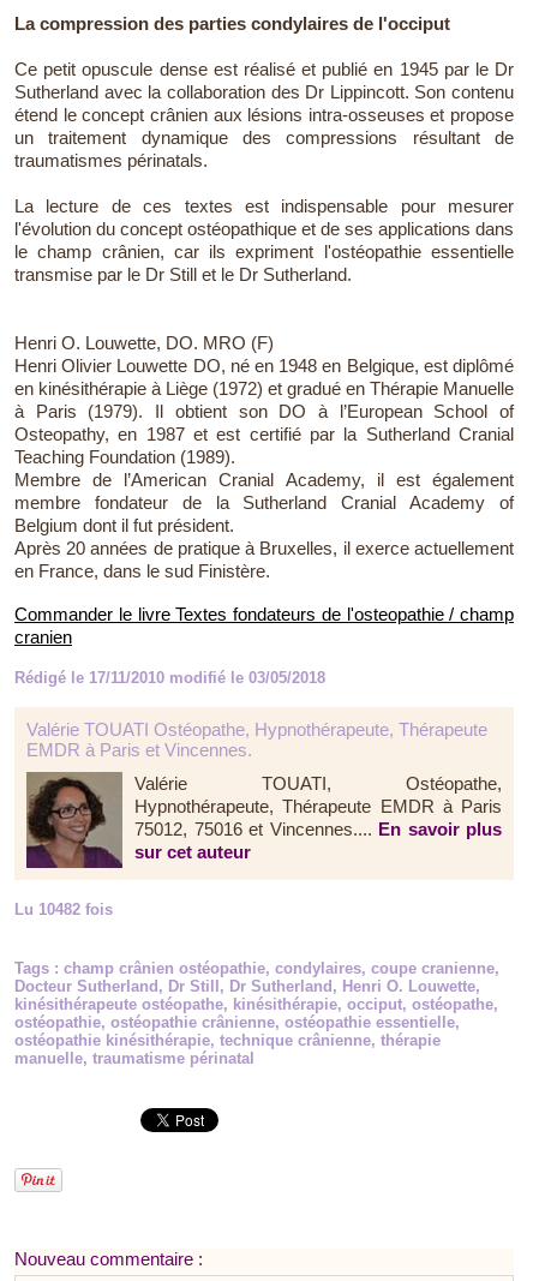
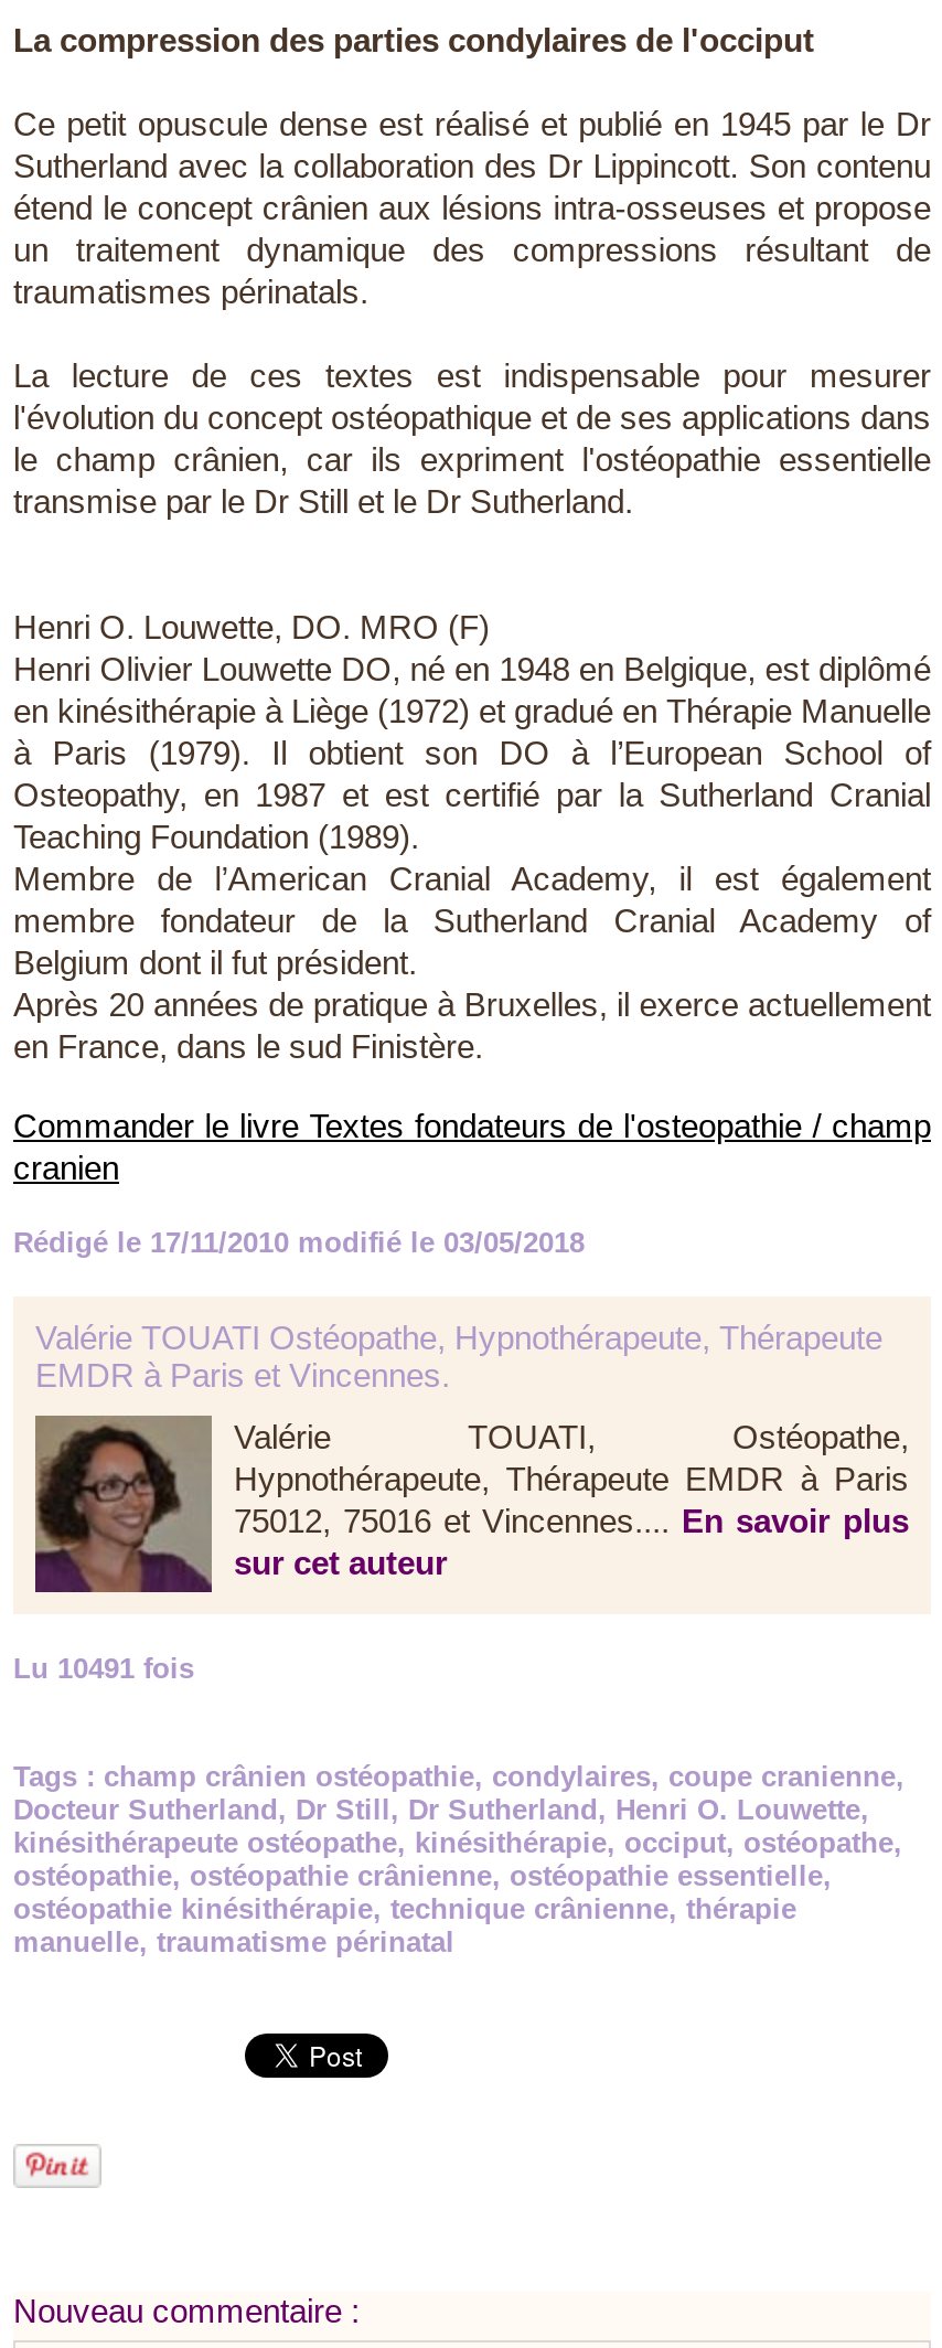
[14,900,113,918] Lu 10482 fois -> [13,1652,194,1685] Lu 10491 fois

